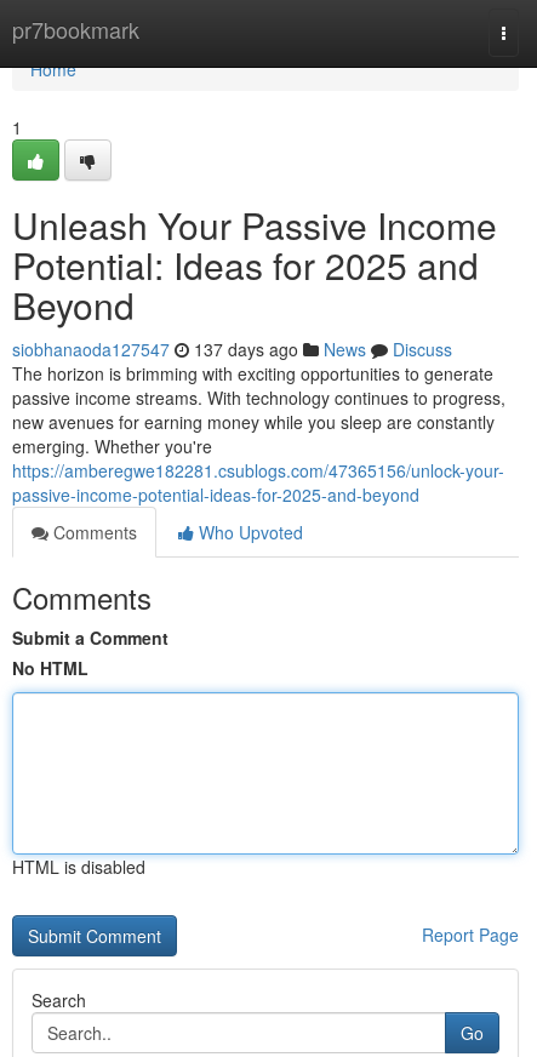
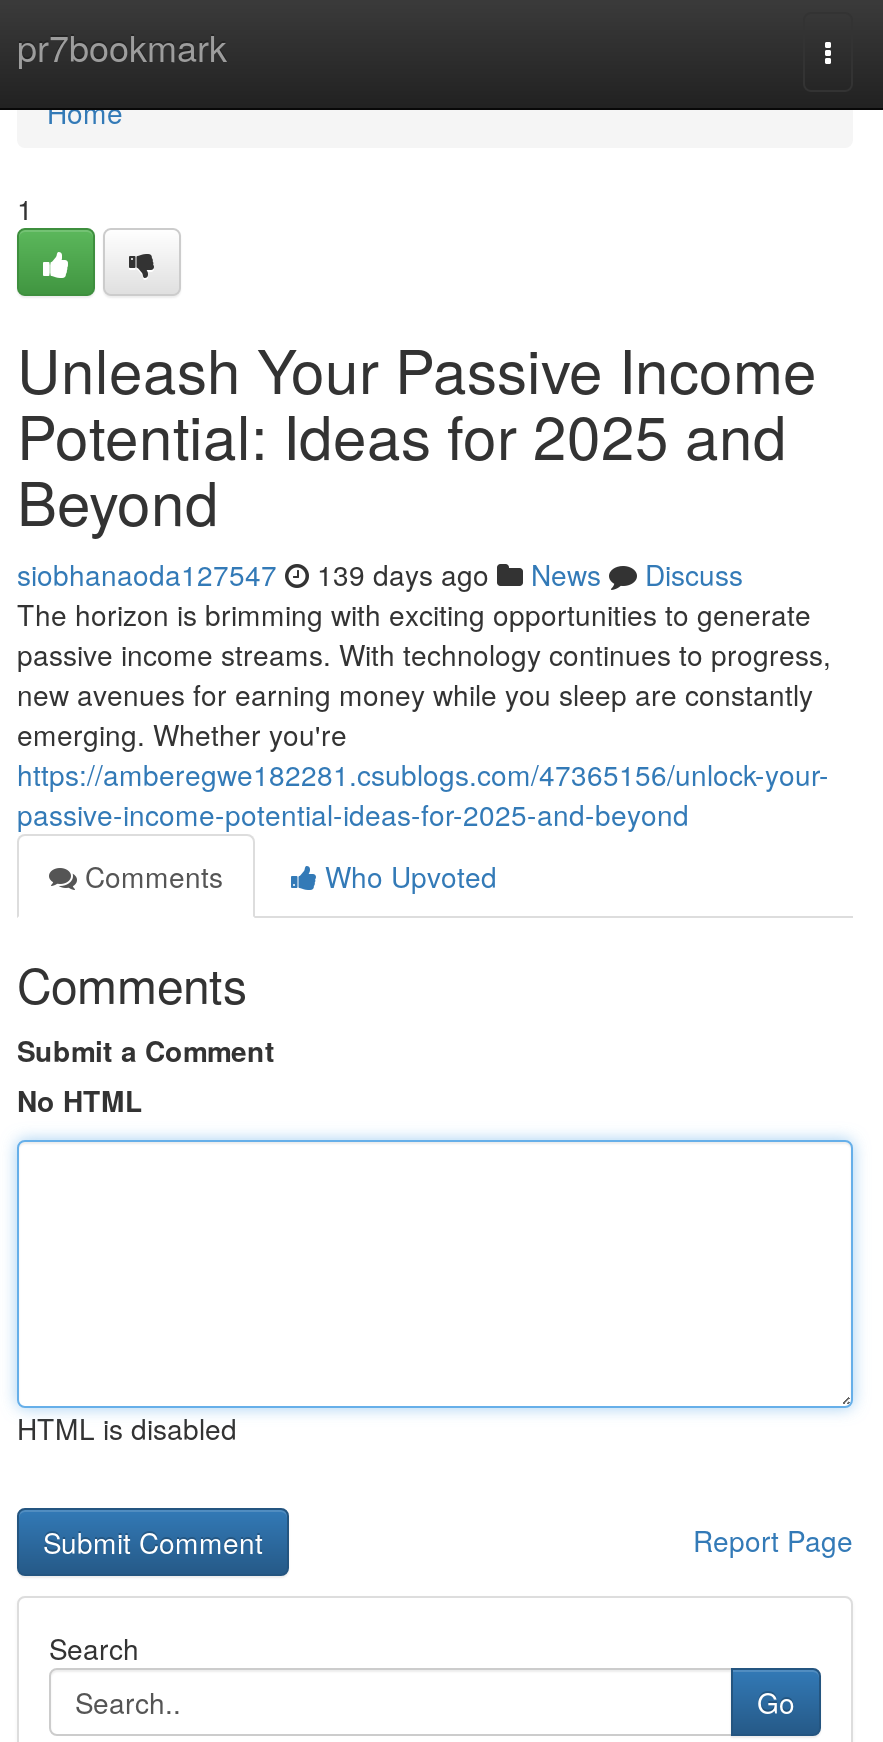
[12,337,452,361] siobhanaoda127547 137 days ago News Discuss -> [17,554,743,594] siobhanaoda127547 139 days ago News Discuss

